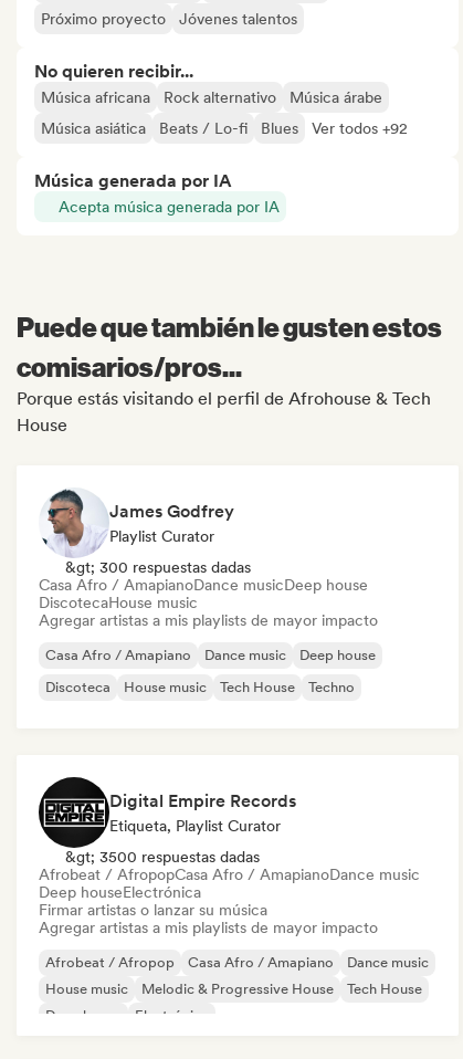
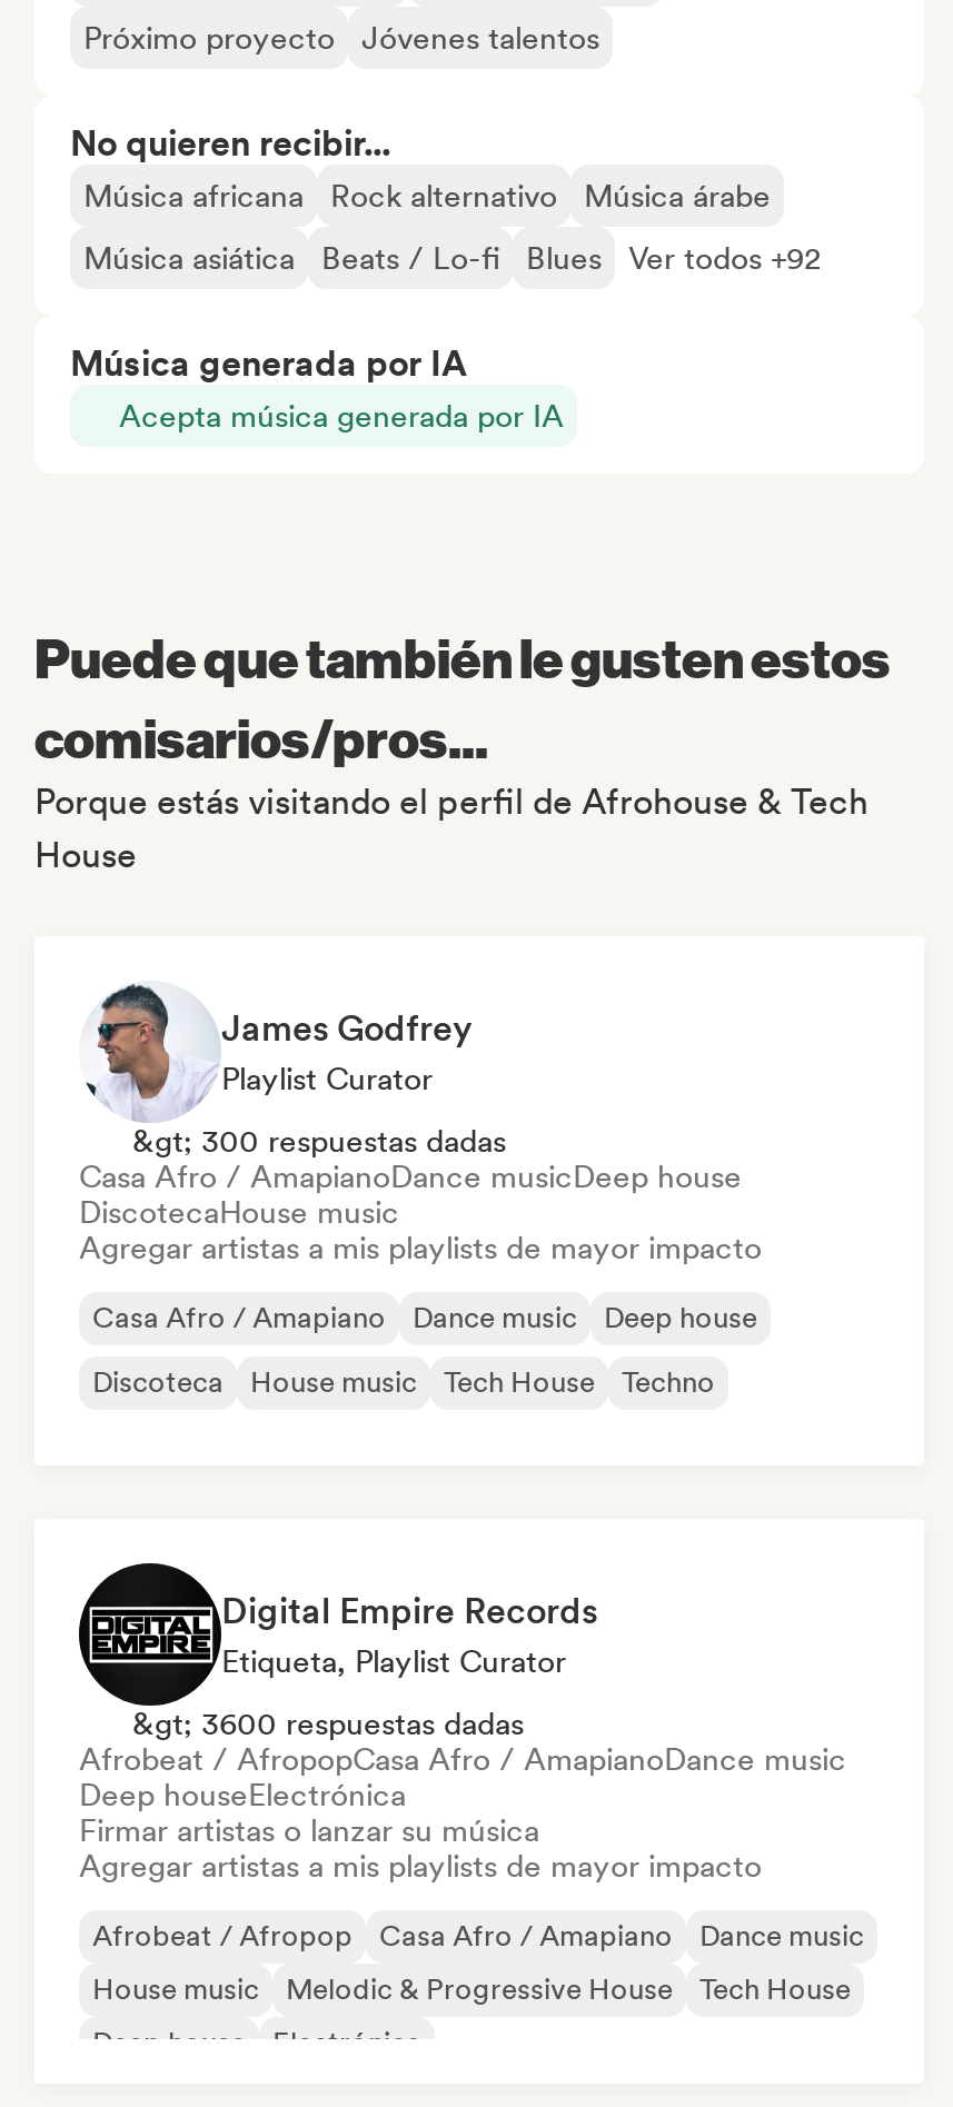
[65,848,260,866] &gt; 3500 respuestas dadas -> [132,1706,524,1741] &gt; 3600 respuestas dadas

